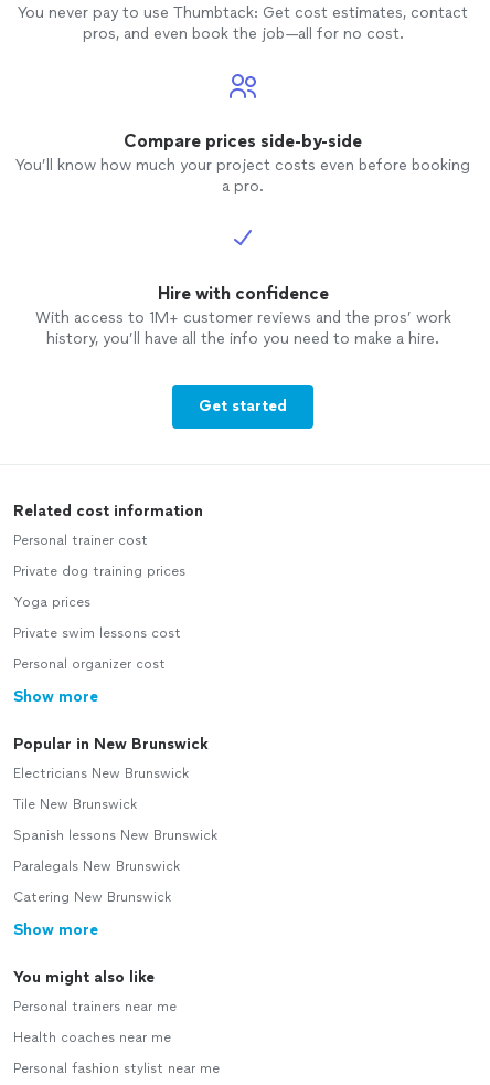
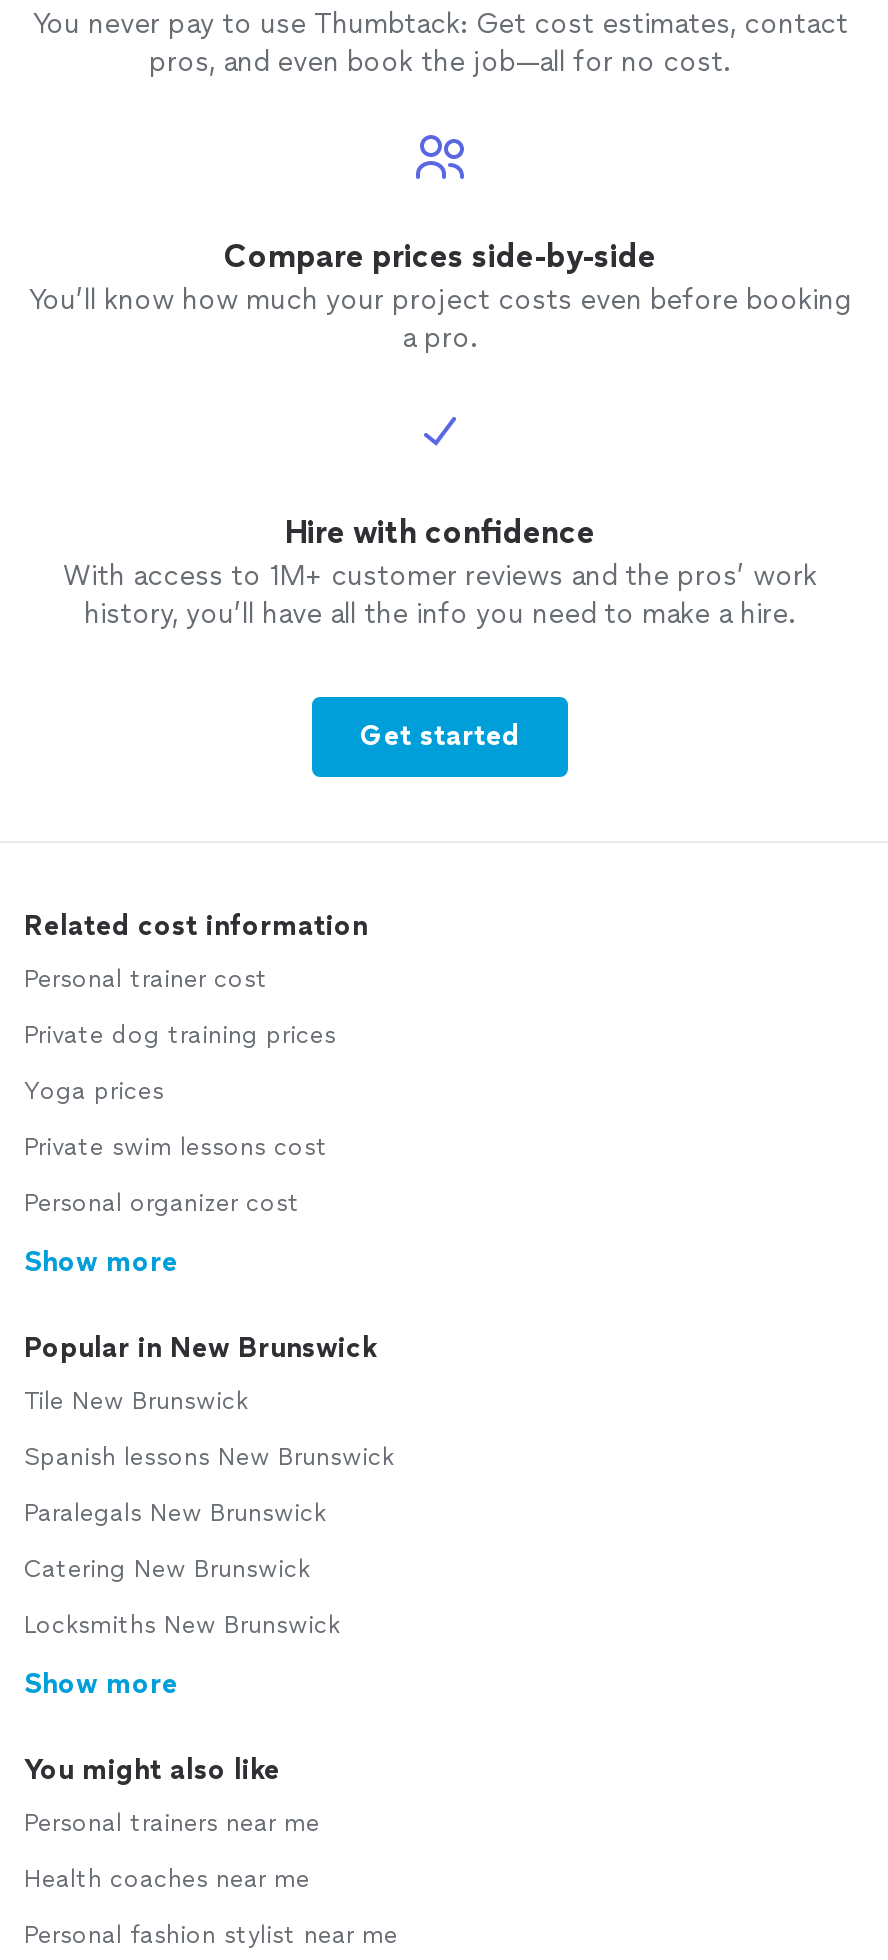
[13,766,189,781] Electricians New Brunswick -> none
moved [13,797,217,905] -> [24,1386,394,1582]: Tile New Brunswick | Spanish lessons New Brunswick | Paralegals New Brunswick | Catering New Brunswick
none -> [24,1610,340,1638] Locksmiths New Brunswick

